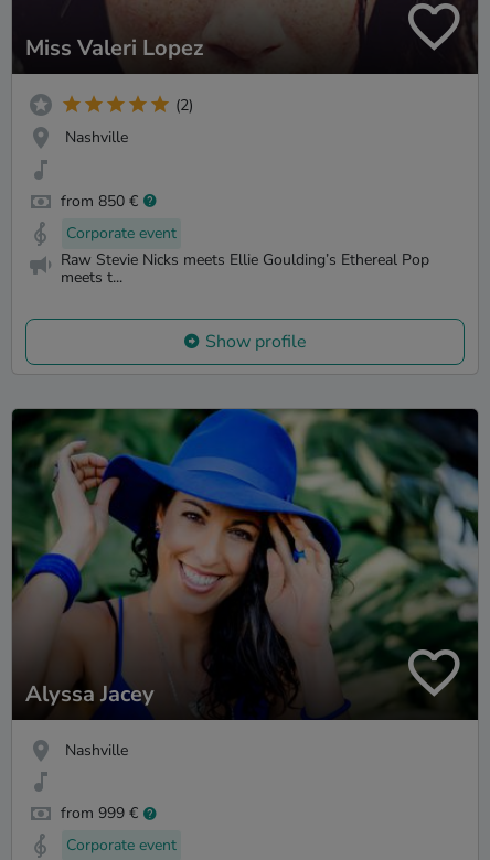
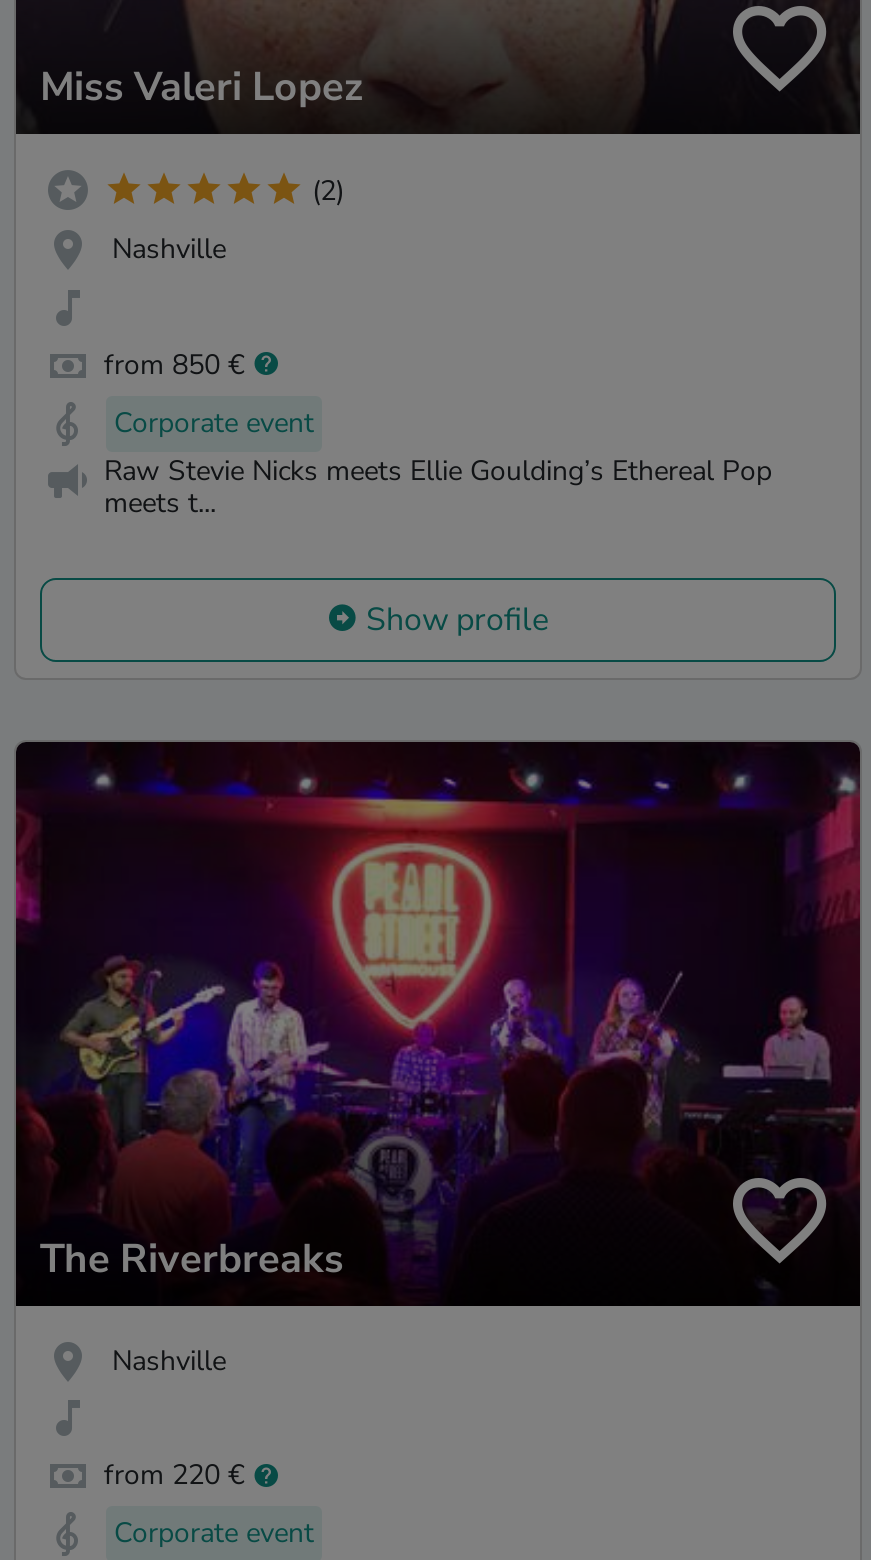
[11,408,479,720] [image] | Alyssa Jacey -> [14,740,862,1306] [image] | The Riverbreaks
[61,803,138,824] from 999 € -> [104,1456,244,1494] from 220 €

